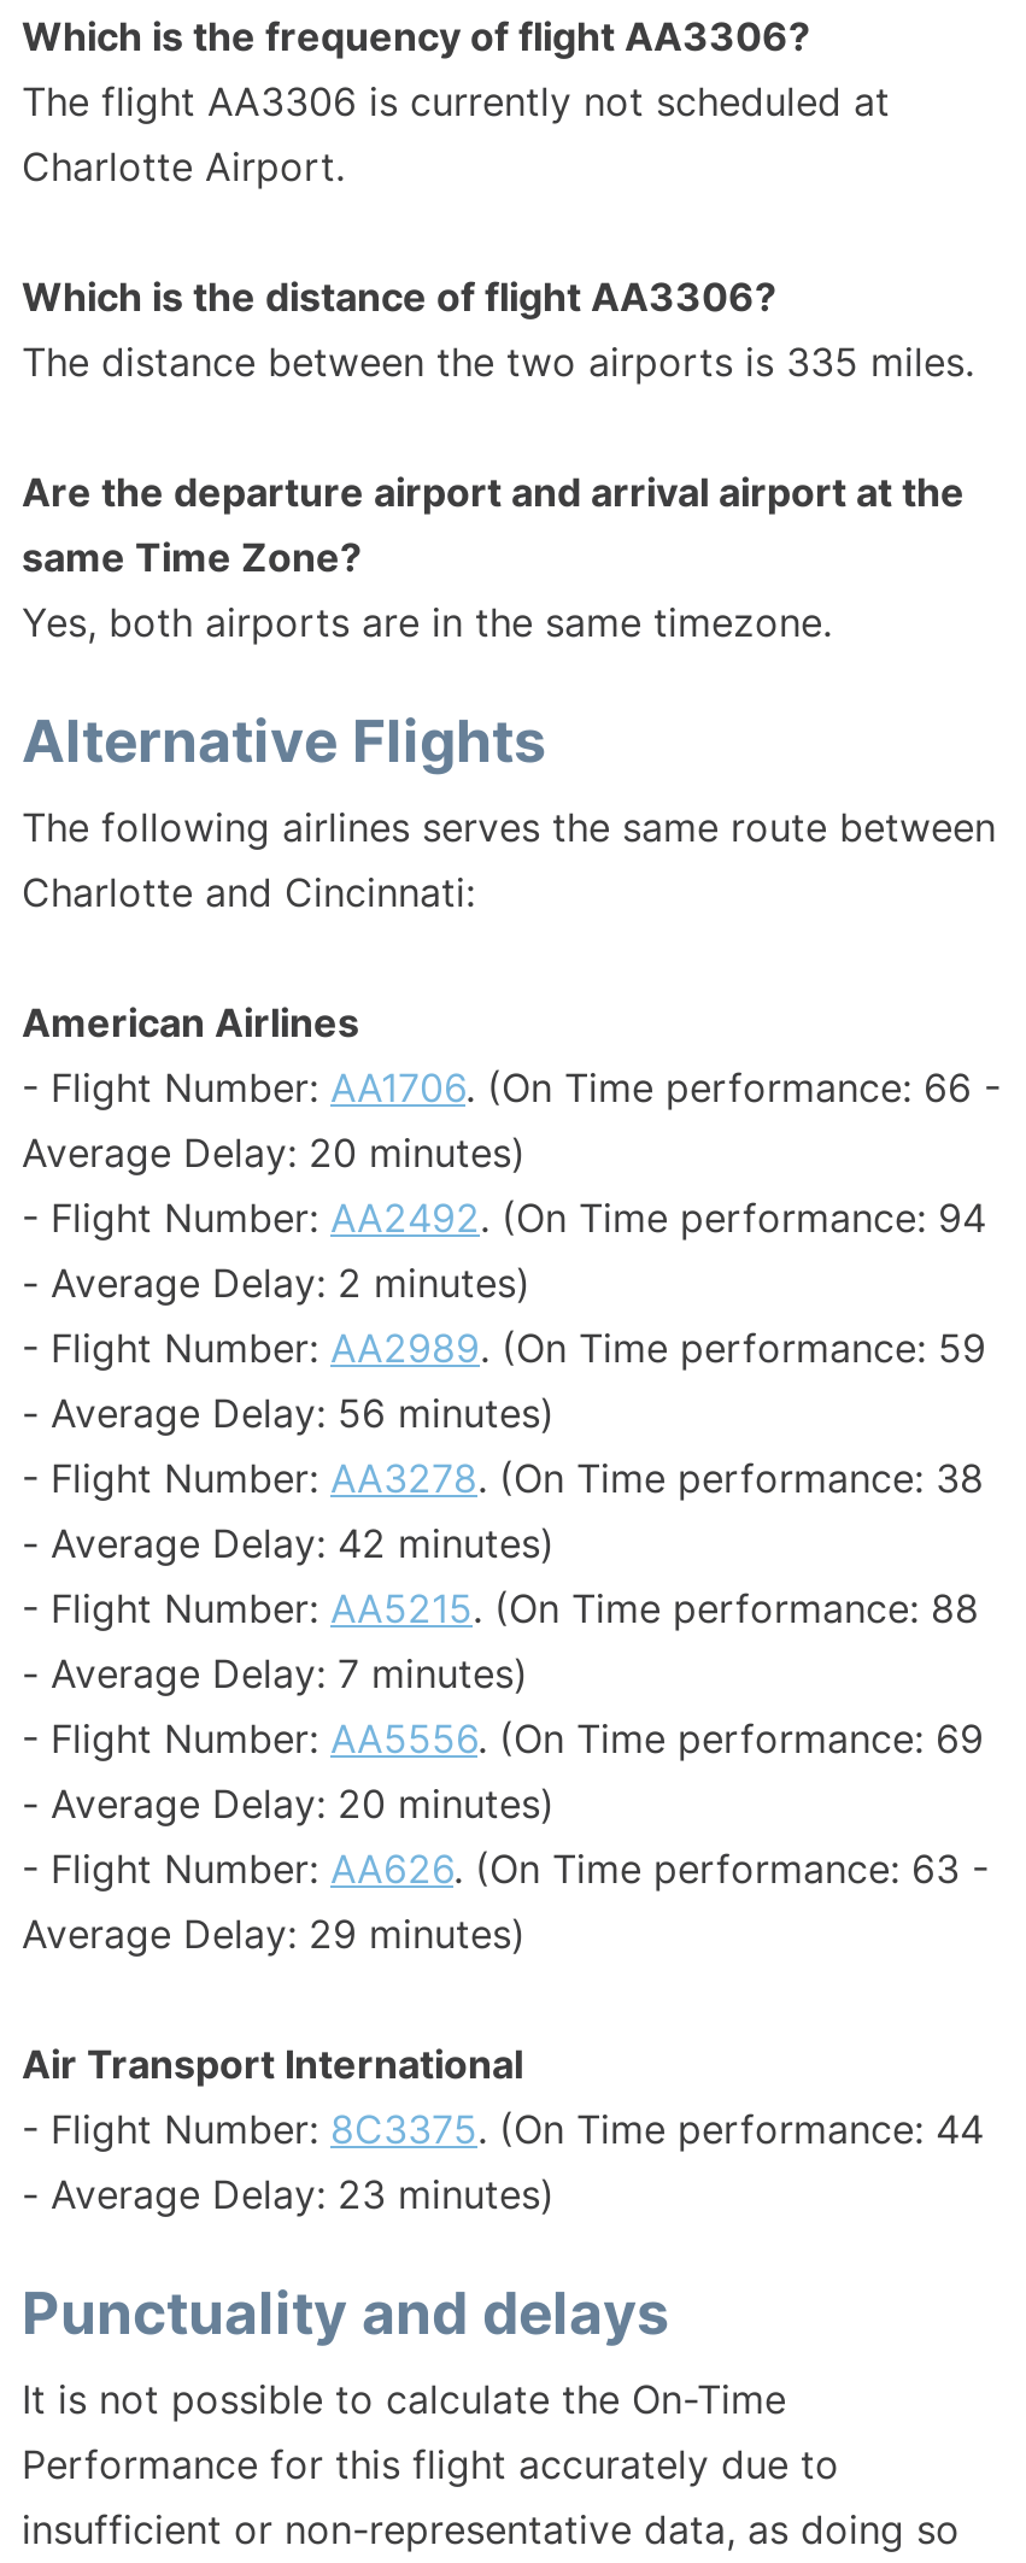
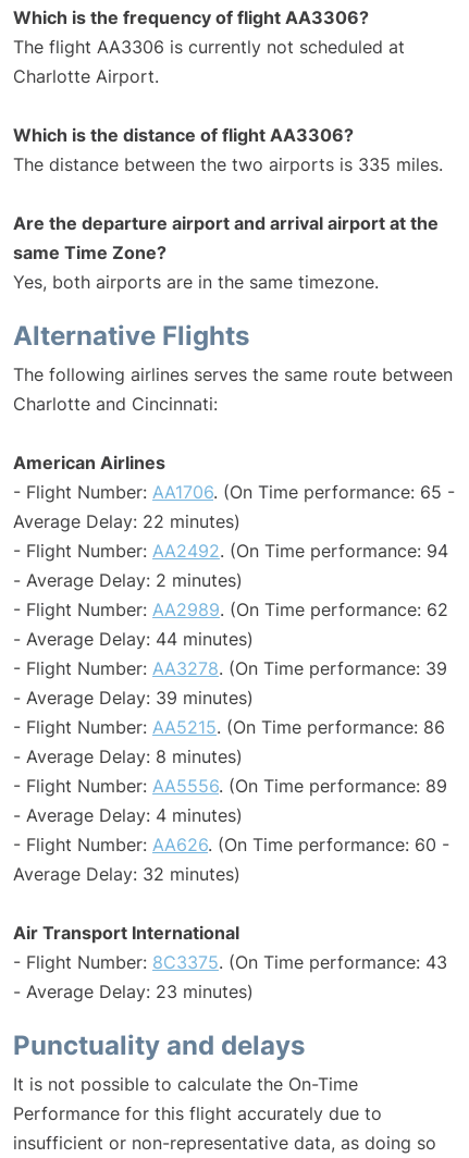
[22,1063,1001,1112] - Flight Number: AA1706. (On Time performance: 66 - -> [13,481,455,503] - Flight Number: AA1706. (On Time performance: 65 -
[22,1128,526,1177] Average Delay: 20 minutes) -> [13,510,240,532] Average Delay: 22 minutes)
[22,1324,986,1372] - Flight Number: AA2989. (On Time performance: 59 -> [13,599,448,620] - Flight Number: AA2989. (On Time performance: 62
[22,1389,555,1437] - Average Delay: 56 minutes) -> [13,628,254,650] - Average Delay: 44 minutes)
[22,1454,984,1502] - Flight Number: AA3278. (On Time performance: 38 -> [13,657,447,679] - Flight Number: AA3278. (On Time performance: 39
[22,1519,555,1567] - Average Delay: 42 minutes) -> [13,687,254,709] - Average Delay: 39 minutes)
[22,1584,979,1632] - Flight Number: AA5215. (On Time performance: 88 -> [13,716,445,738] - Flight Number: AA5215. (On Time performance: 86
[22,1649,528,1697] - Average Delay: 7 minutes) -> [13,746,243,767] - Average Delay: 8 minutes)
[22,1714,984,1763] - Flight Number: AA5556. (On Time performance: 69 -> [13,775,447,797] - Flight Number: AA5556. (On Time performance: 89
[22,1779,555,1828] - Average Delay: 20 minutes) -> [13,804,243,826] - Average Delay: 4 minutes)
[22,1844,989,1893] - Flight Number: AA626. (On Time performance: 63 - -> [13,834,449,855] - Flight Number: AA626. (On Time performance: 60 -
[22,1910,526,1958] Average Delay: 29 minutes) -> [13,863,240,885] Average Delay: 32 minutes)
[22,2105,984,2153] - Flight Number: 8C3375. (On Time performance: 44 -> [13,951,447,973] - Flight Number: 8C3375. (On Time performance: 43

